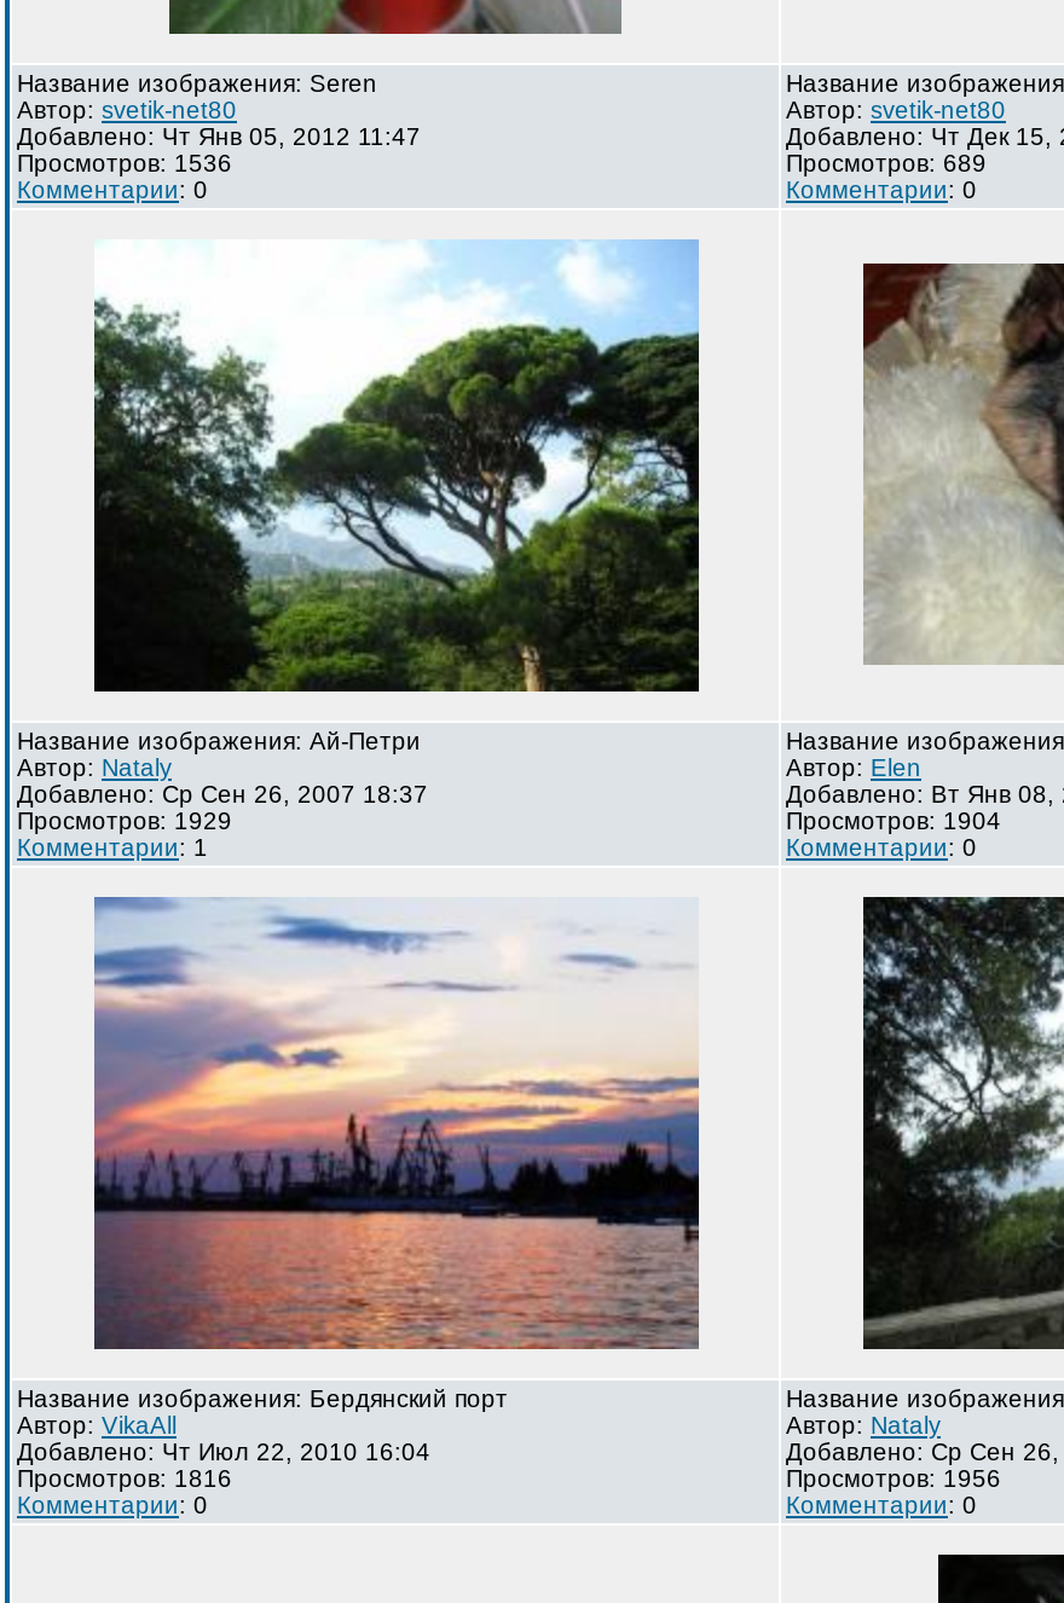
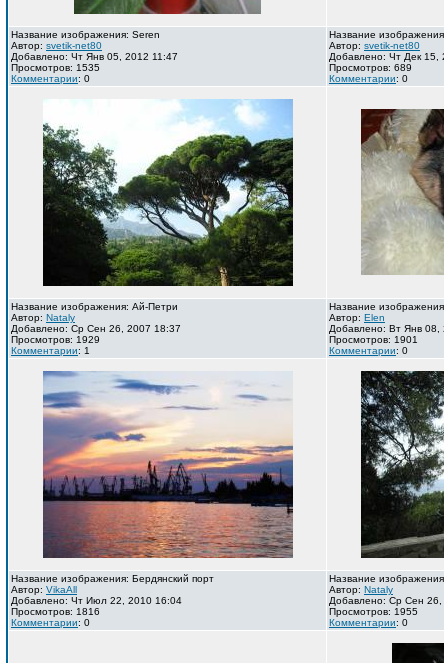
[17,150,232,176] Просмотров: 1536 -> [11,62,100,73] Просмотров: 1535
[786,808,1001,834] Просмотров: 1904 -> [329,334,418,345] Просмотров: 1901
[786,1465,1001,1492] Просмотров: 1956 -> [329,606,418,617] Просмотров: 1955

